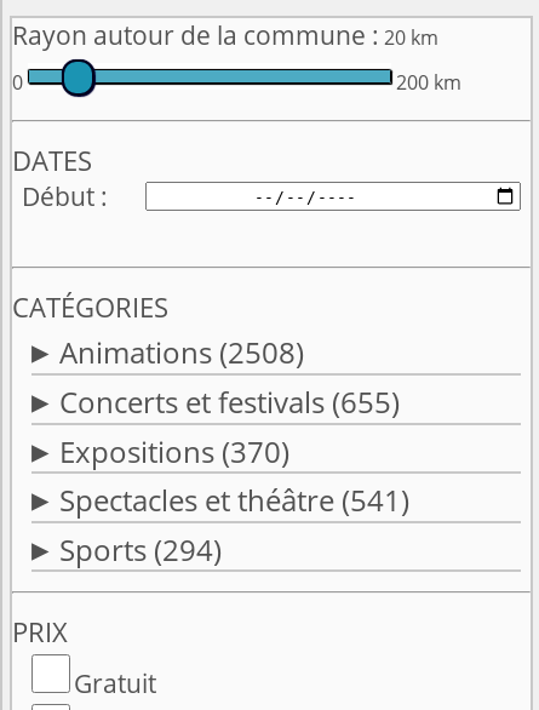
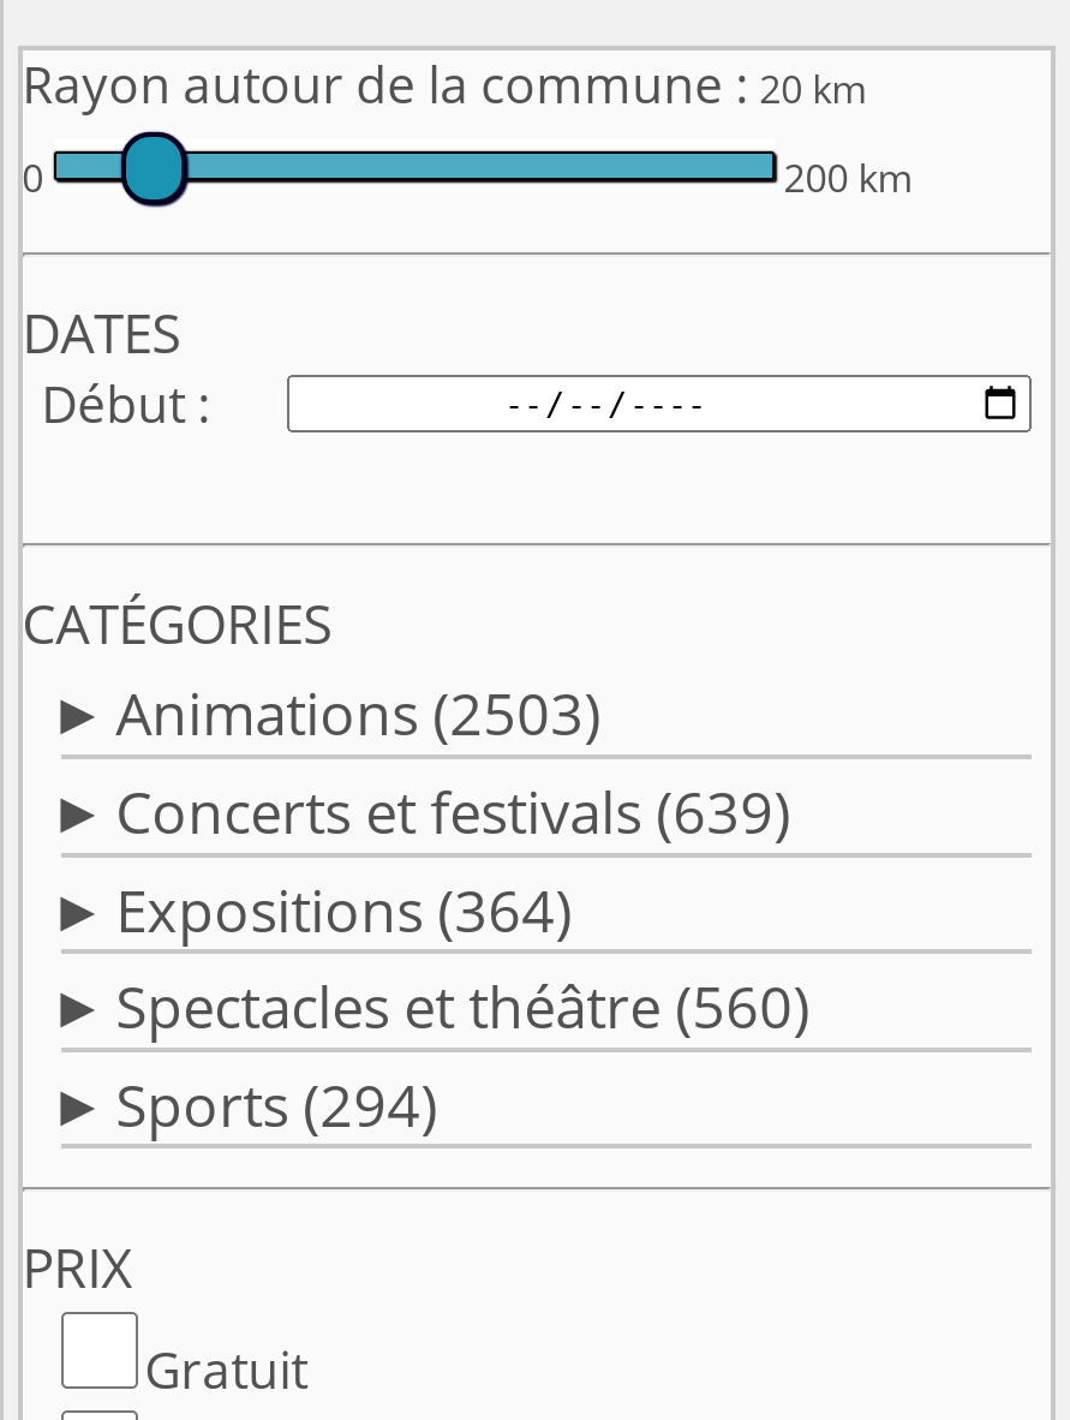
[59,332,304,372] Animations (2508) -> [116,674,601,753] Animations (2503)
[59,382,399,422] Concerts et festivals (655) -> [116,771,790,851] Concerts et festivals (639)
[59,431,289,471] Expositions (370) -> [116,869,572,948] Expositions (364)
[59,480,409,520] Spectacles et théâtre (541) -> [116,966,810,1046] Spectacles et théâtre (560)

